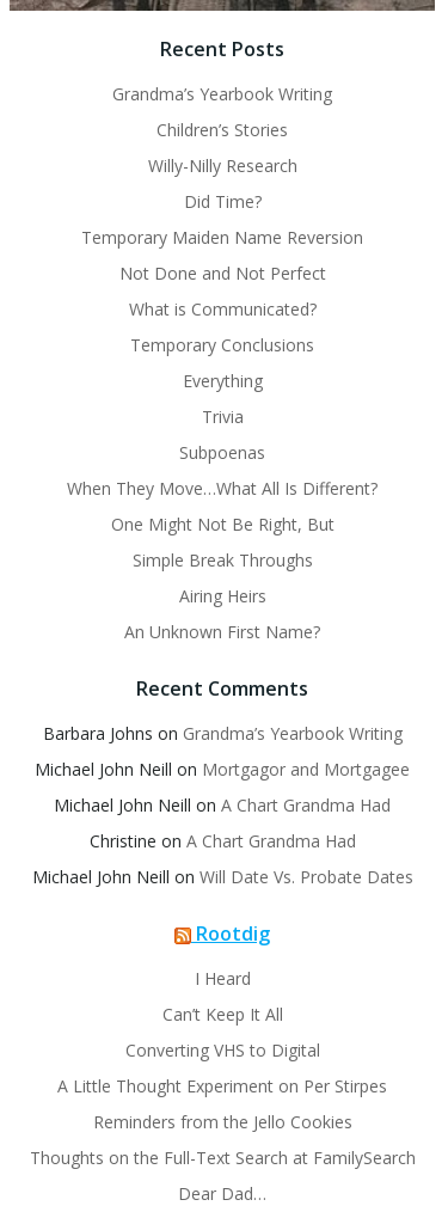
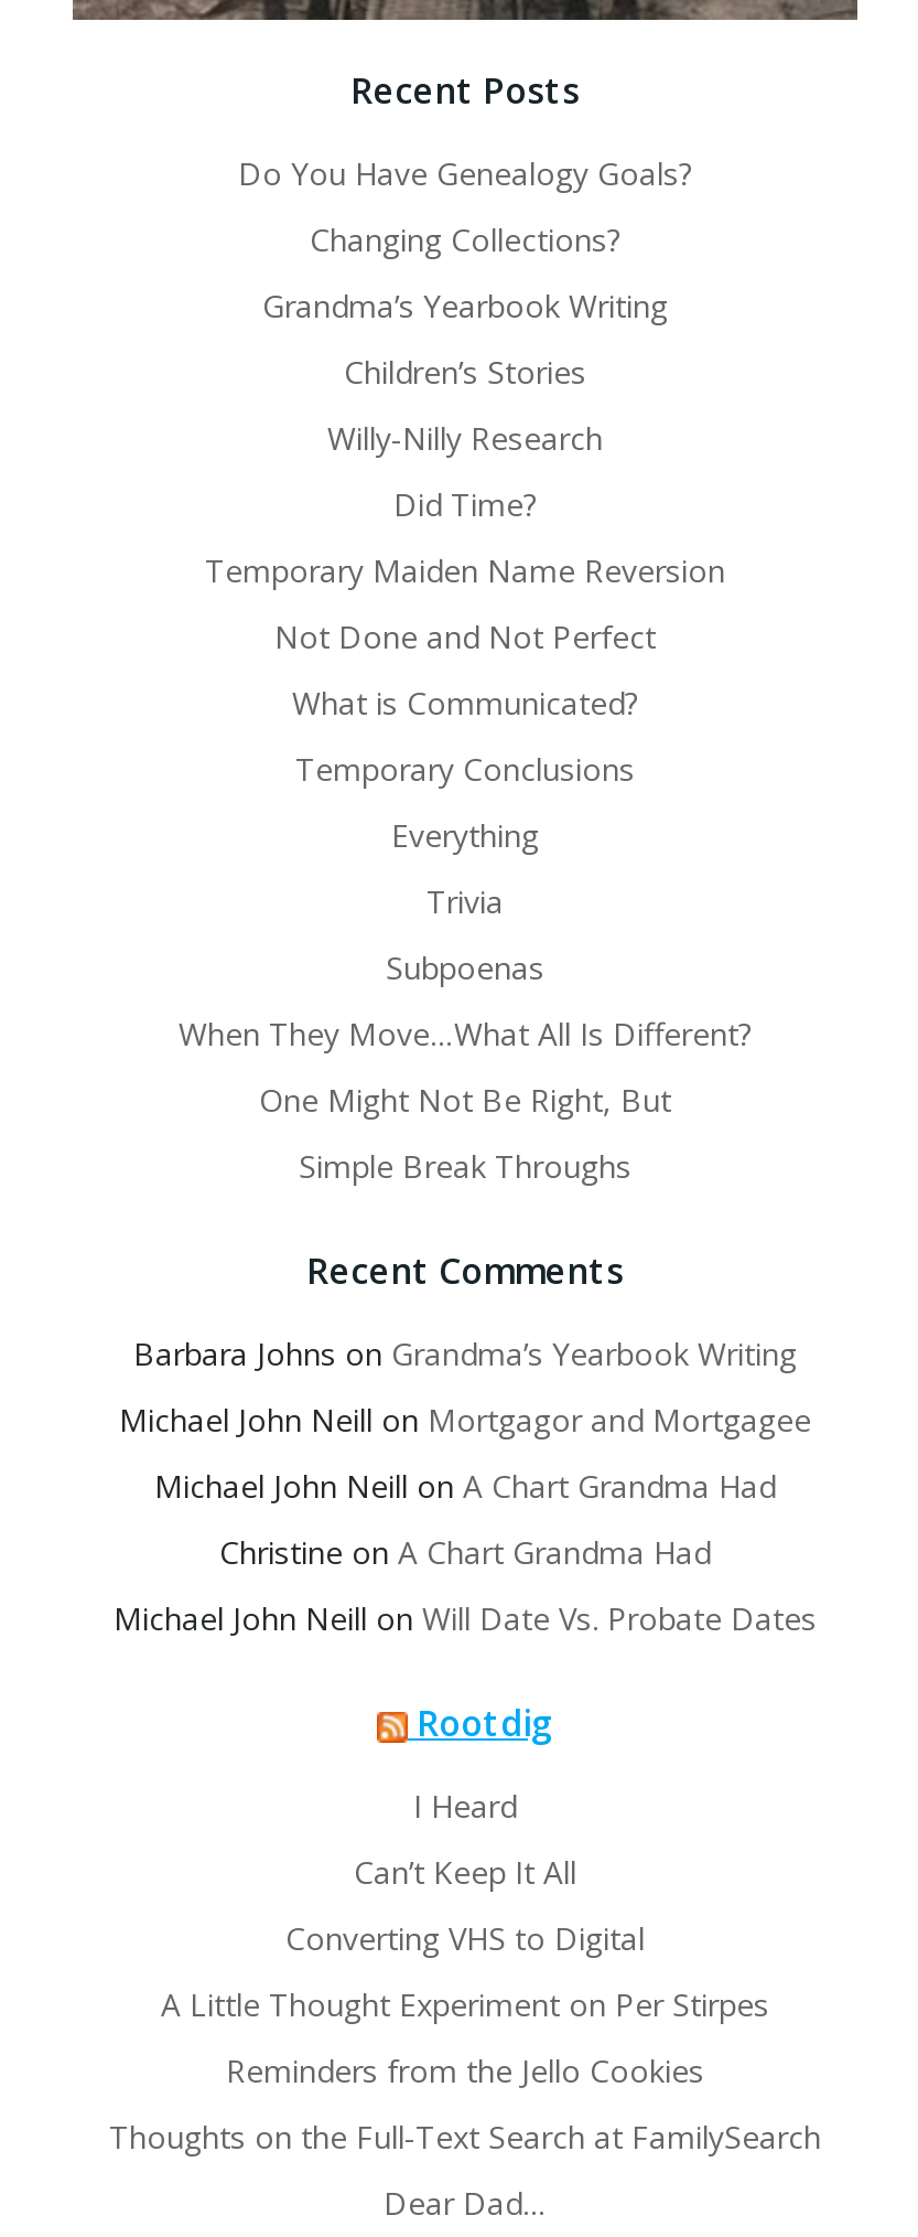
none -> [238,152,692,260] Do You Have Genealogy Goals? | Changing Collections?
moved [67,82,378,571] -> [179,285,752,1187]: Grandma’s Yearbook Writing | Children’s Stories | Willy-Nilly Research | ... | One Might Not Be Right, But | Simple Break Throughs
[124,584,320,643] Airing Heirs | An Unknown First Name? -> none

